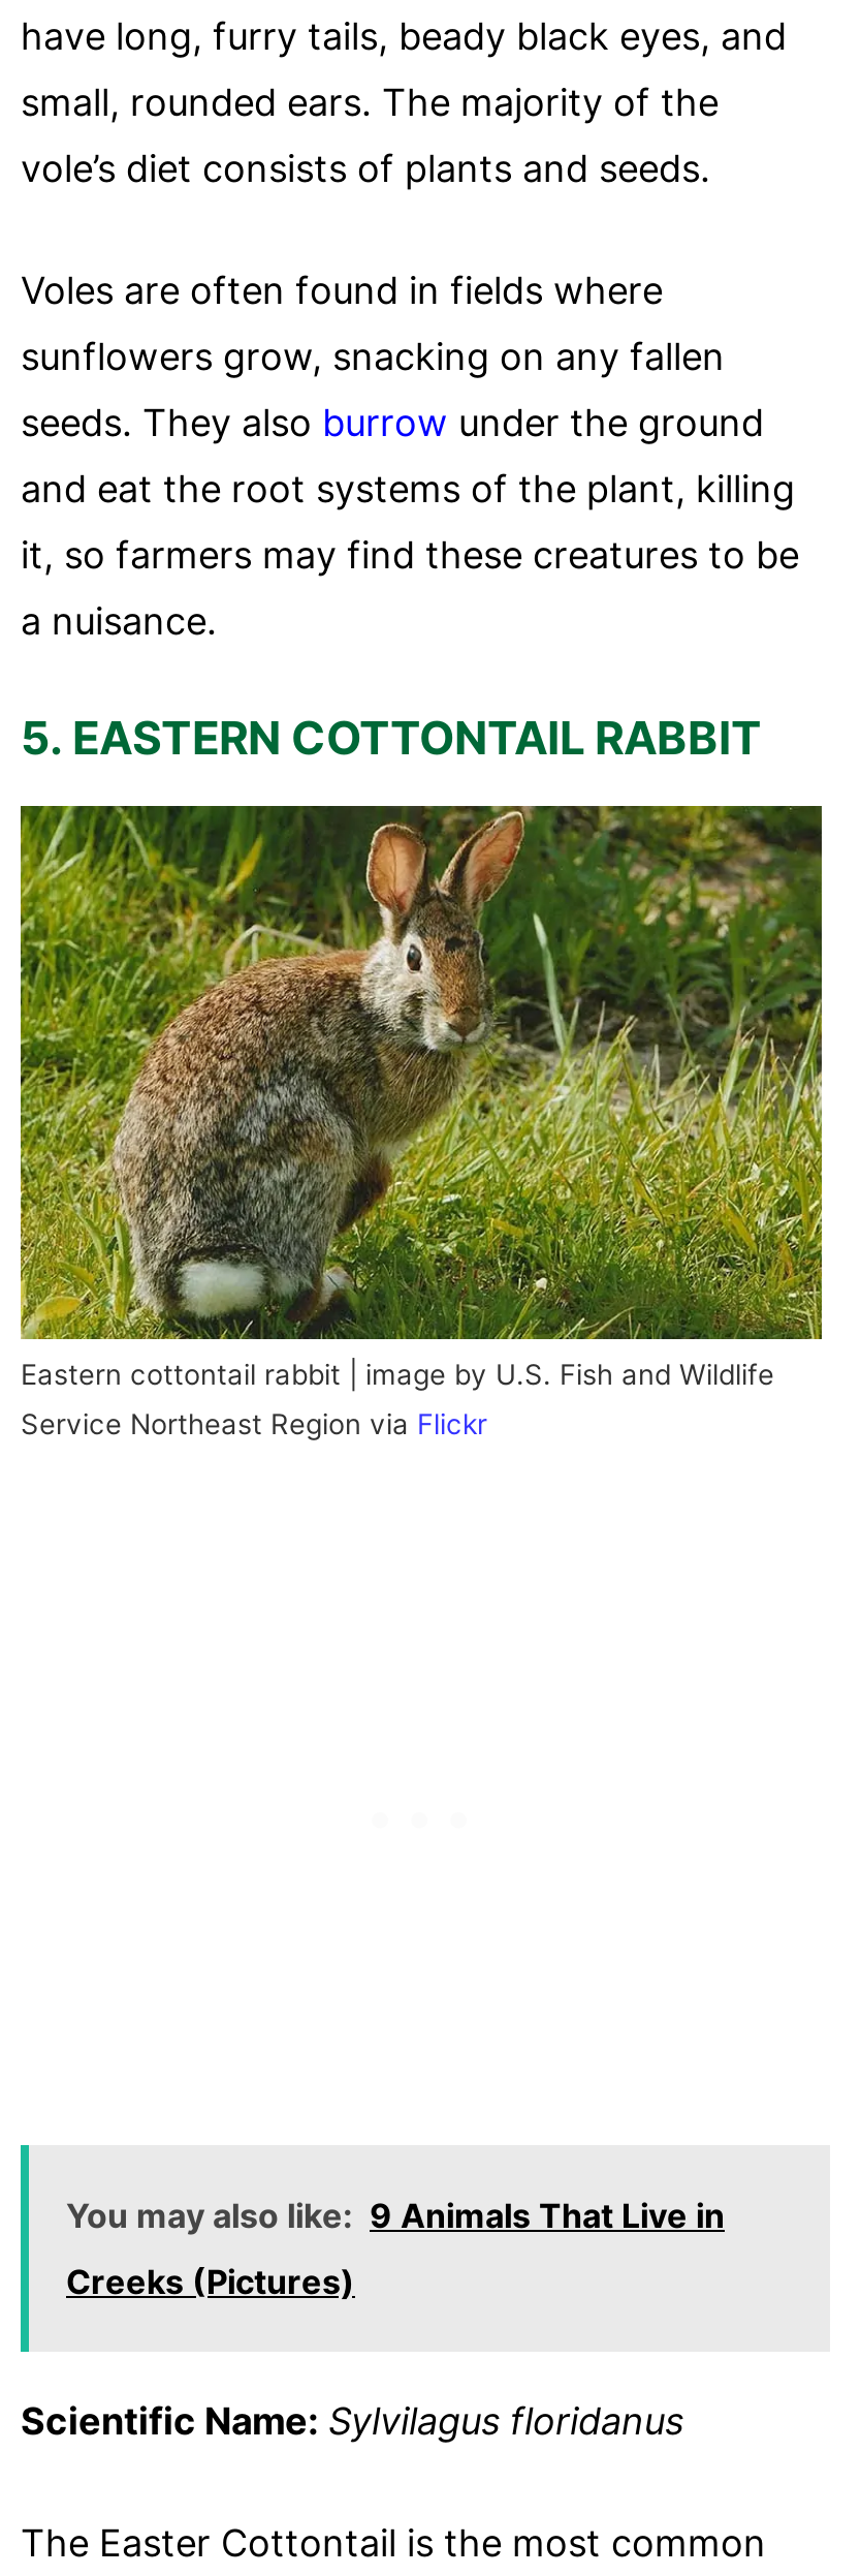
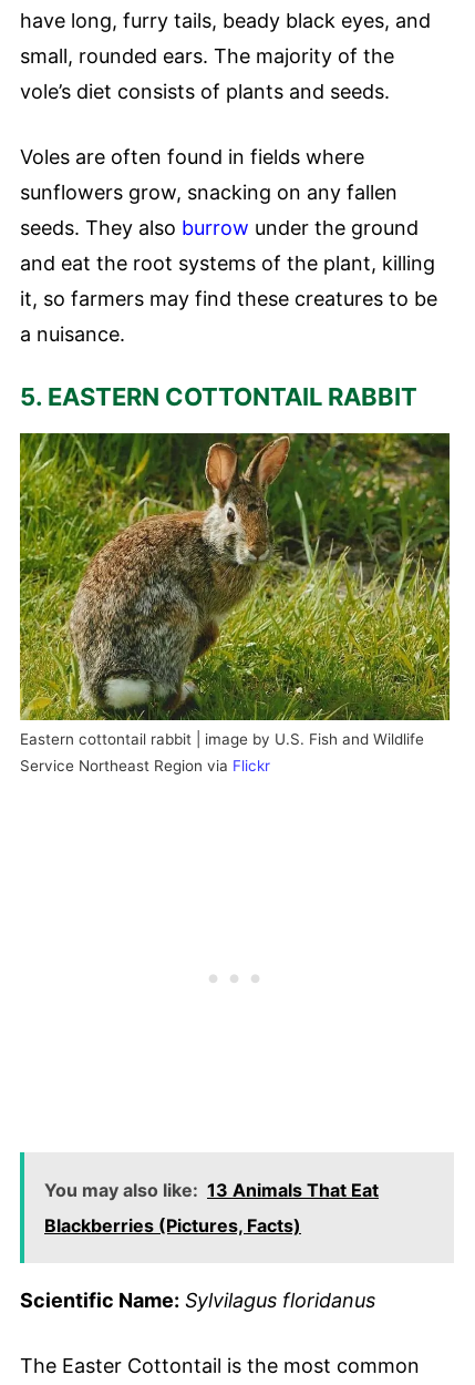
[66,2195,725,2237] You may also like: 9 Animals That Live in -> [44,1179,379,1201] You may also like: 13 Animals That Eat
[66,2261,355,2303] Creeks (Pictures) -> [44,1214,301,1236] Blackberries (Pictures, Facts)

